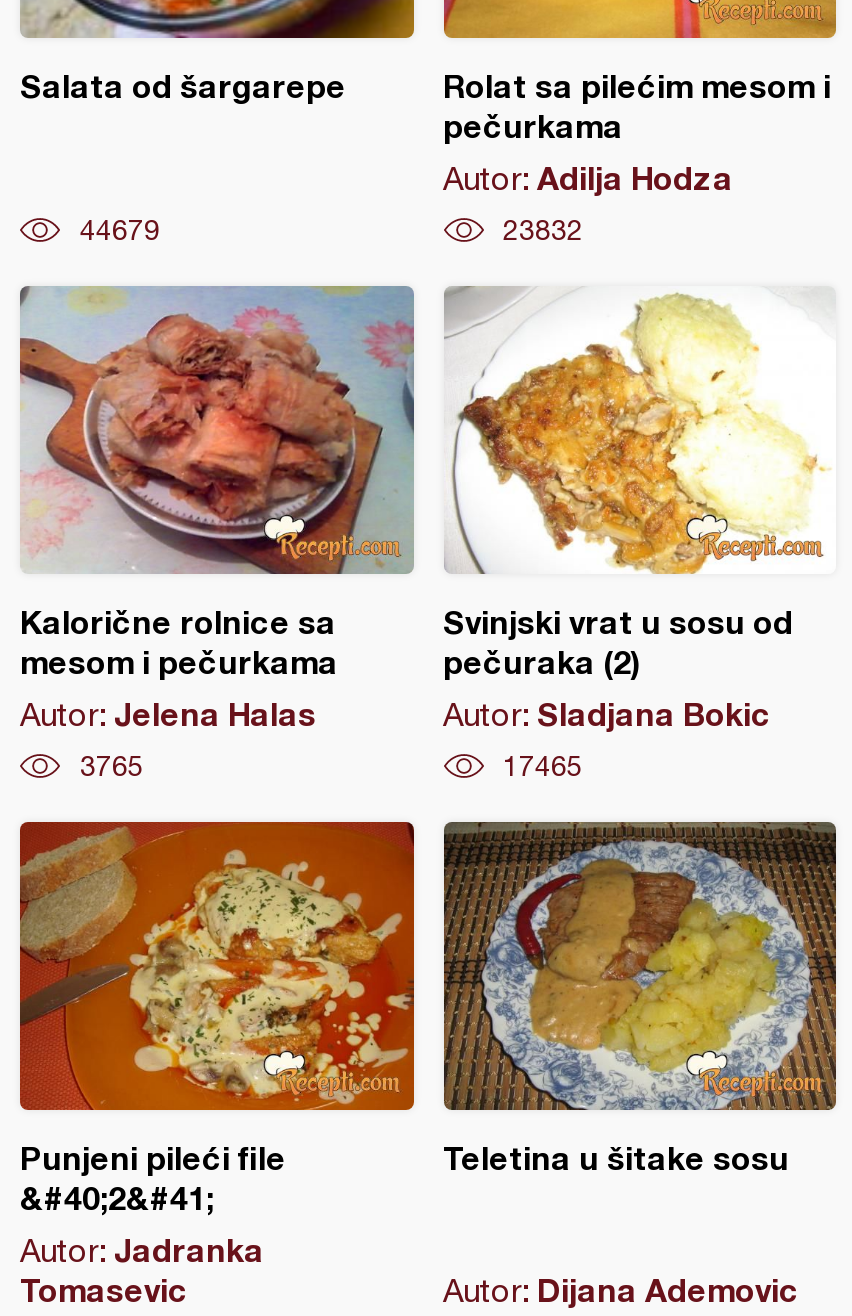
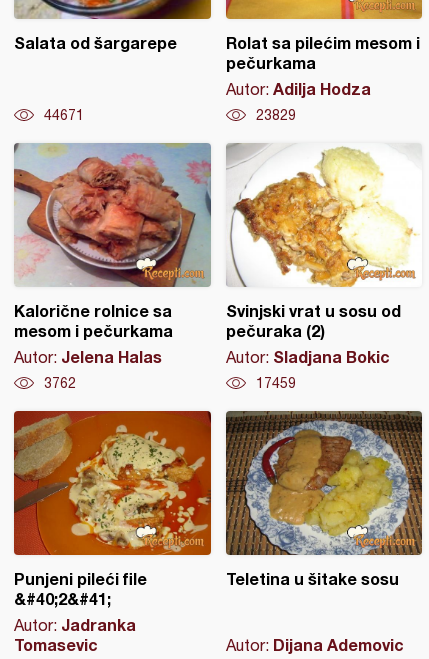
[80,213,160,245] 44679 -> [44,107,84,123] 44671
[503,213,583,245] 23832 -> [255,107,295,123] 23829
[80,749,144,781] 3765 -> [44,375,76,391] 3762
[503,749,583,781] 17465 -> [255,375,295,391] 17459

